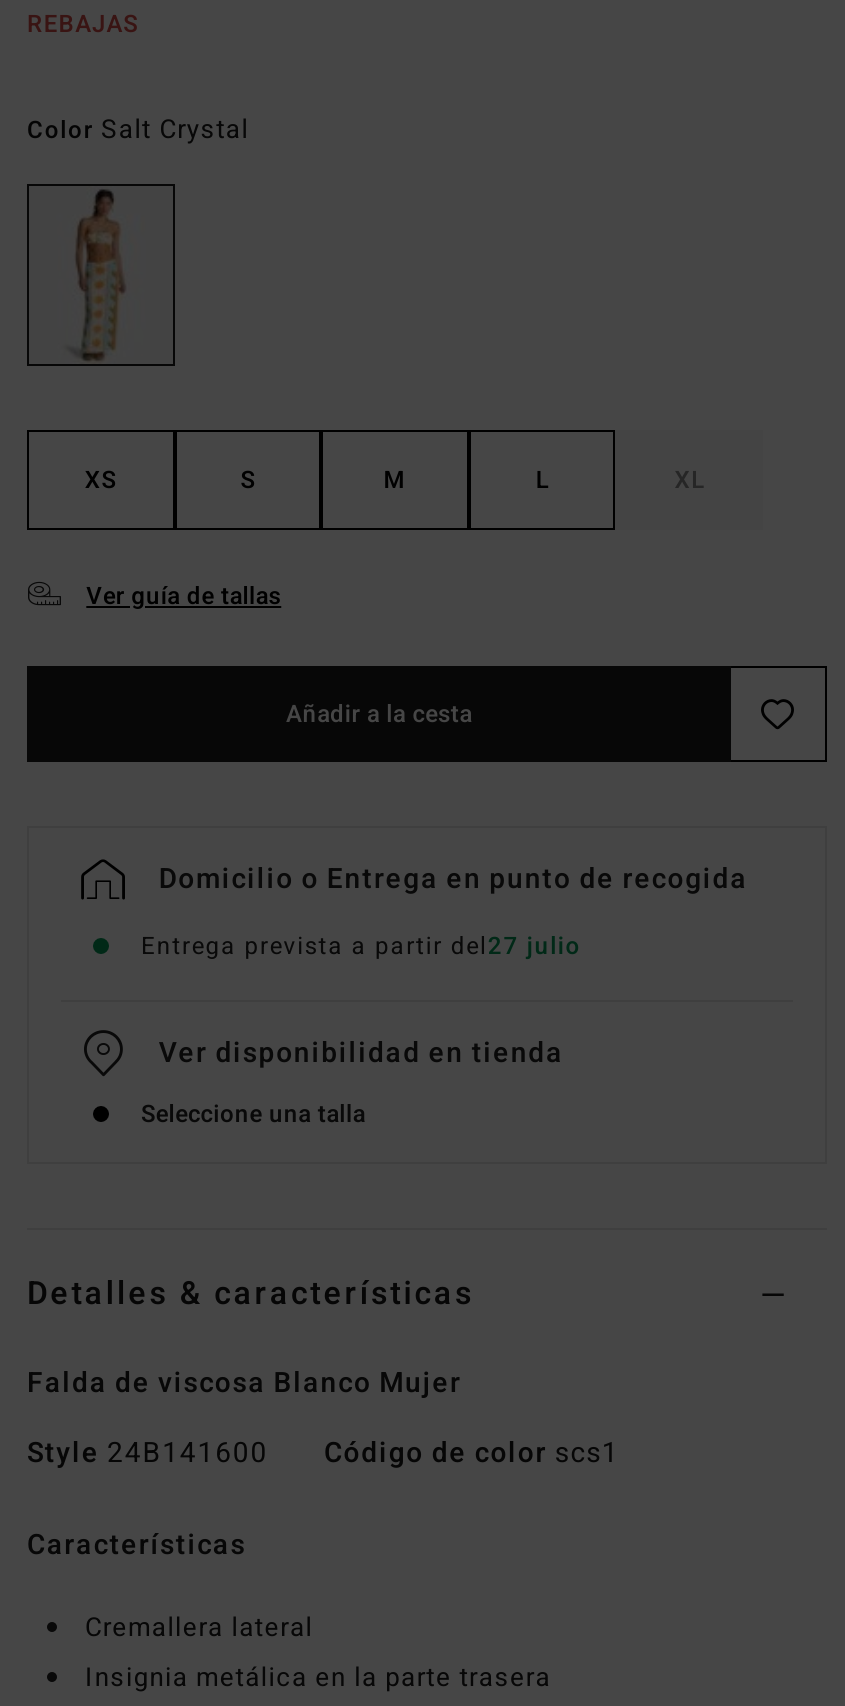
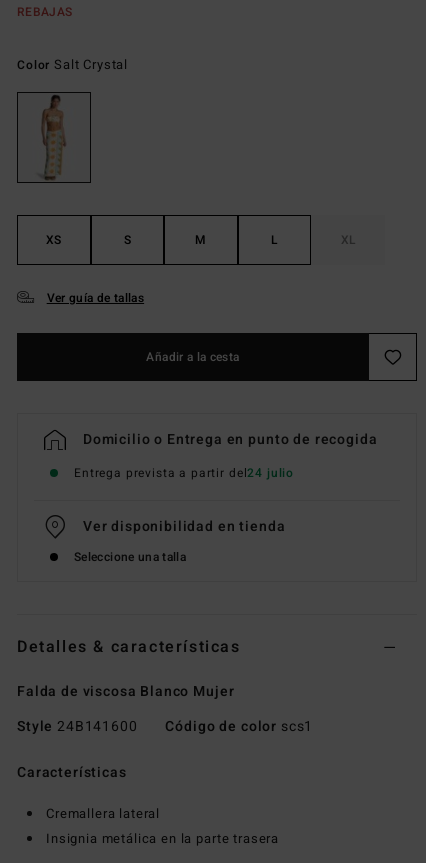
[141,929,581,965] Entrega prevista a partir del27 julio -> [74,464,294,482] Entrega prevista a partir del24 julio

